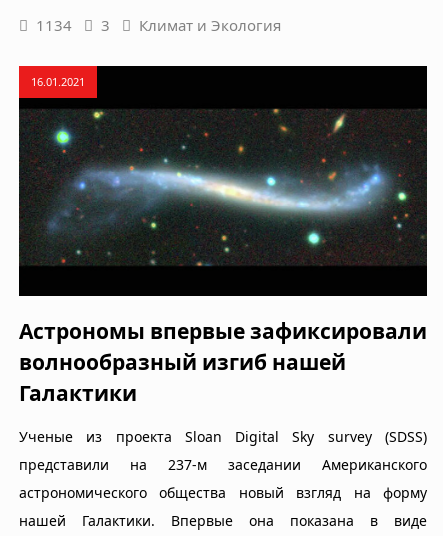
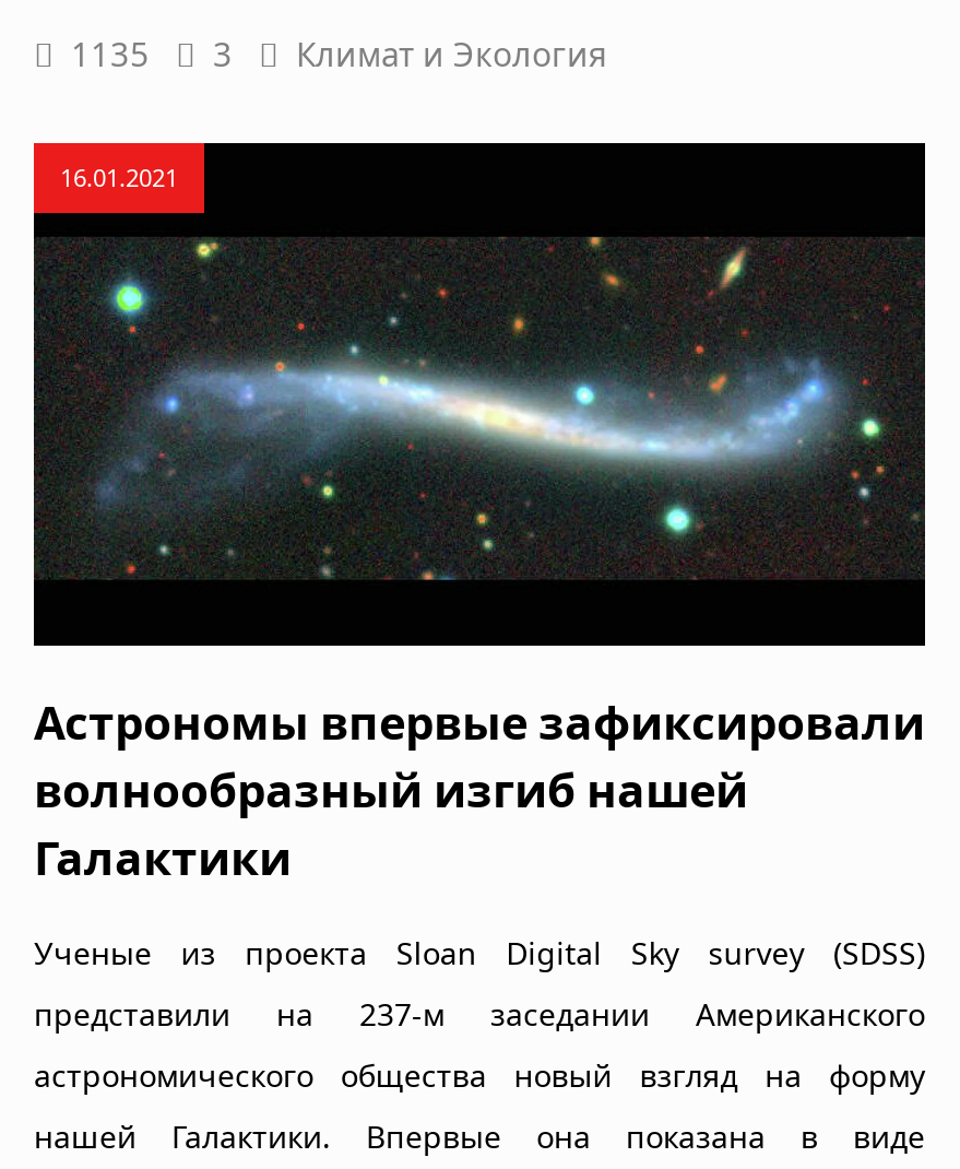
[36,15,281,35] 1134 3 Климат и Экология -> [71,32,606,76] 1135 3 Климат и Экология

